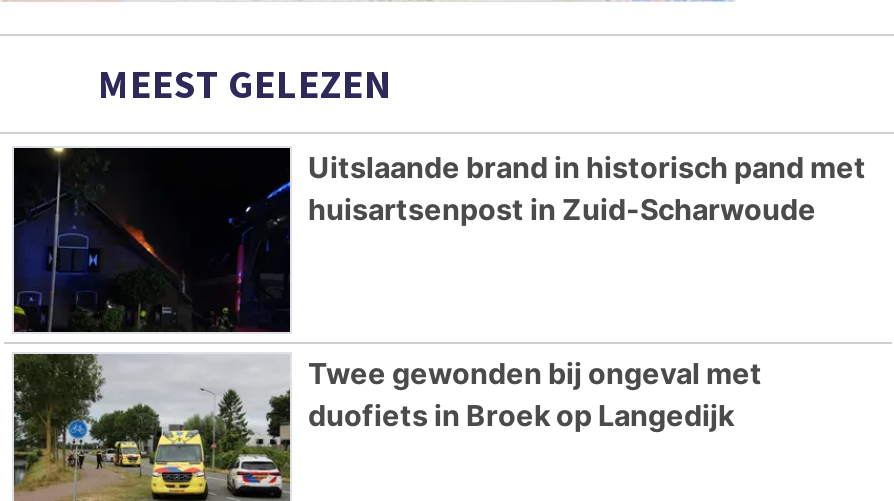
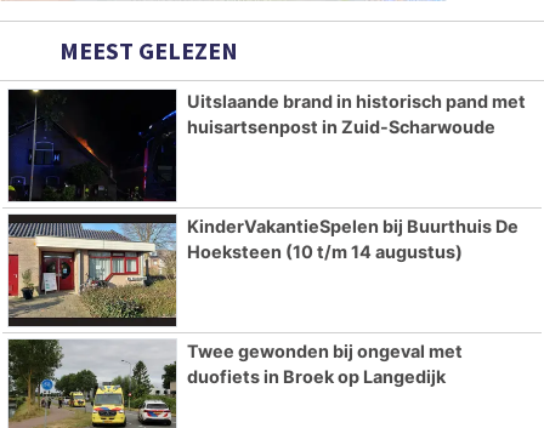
none -> [7,213,518,326] [image] | KinderVakantieSpelen bij Buurthuis De | Hoeksteen (10 t/m 14 augustus)

